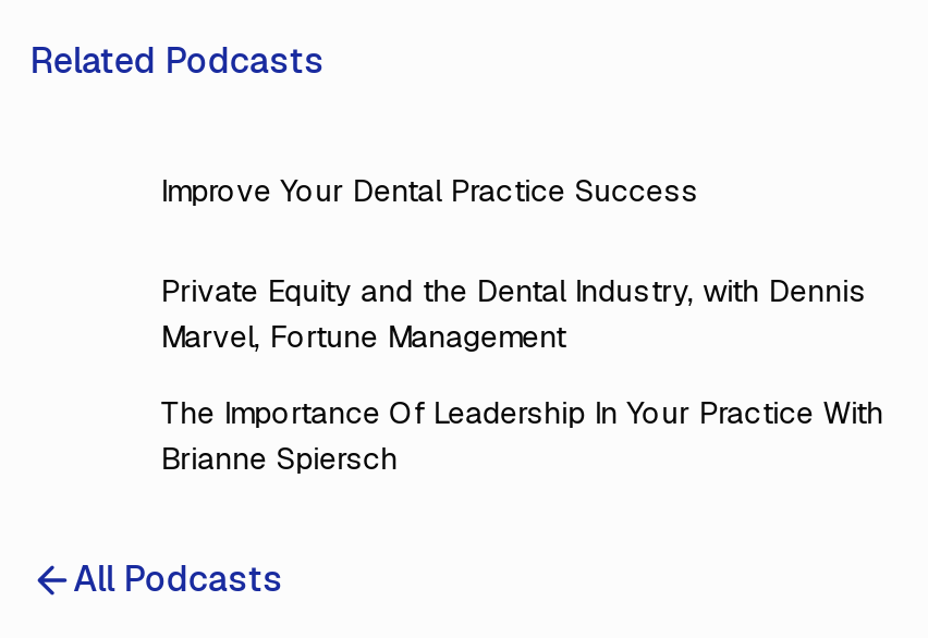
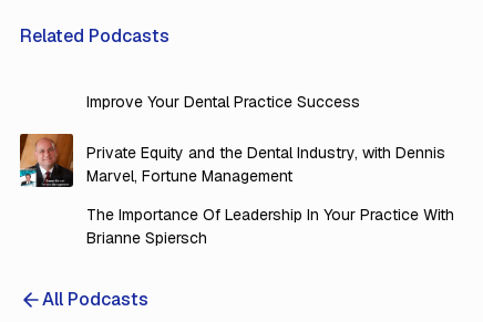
none -> [19,133,74,188] [image]

